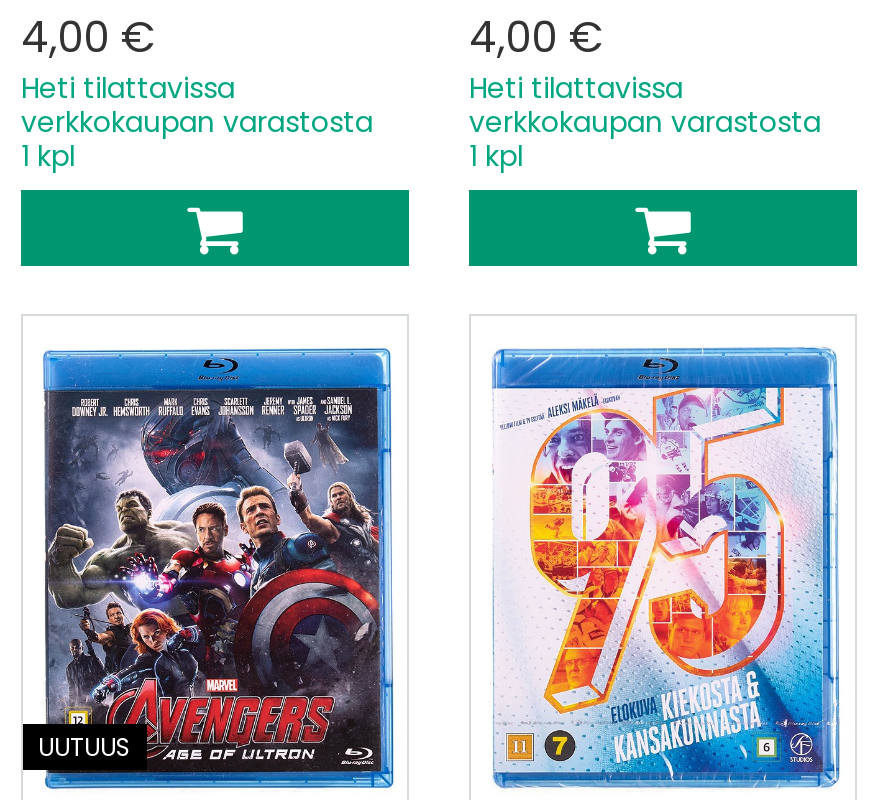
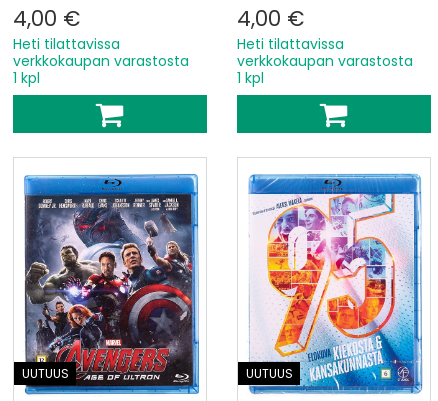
none -> [245,365,292,382] UUTUUS

